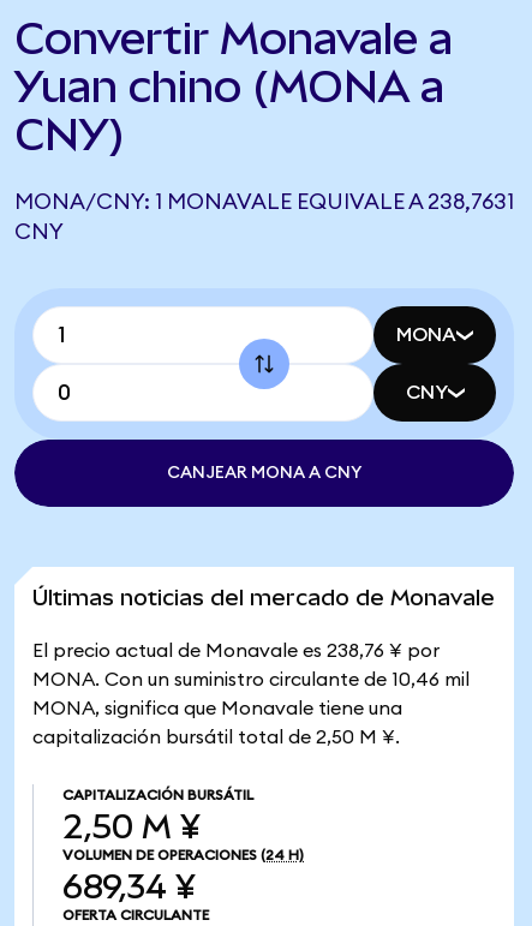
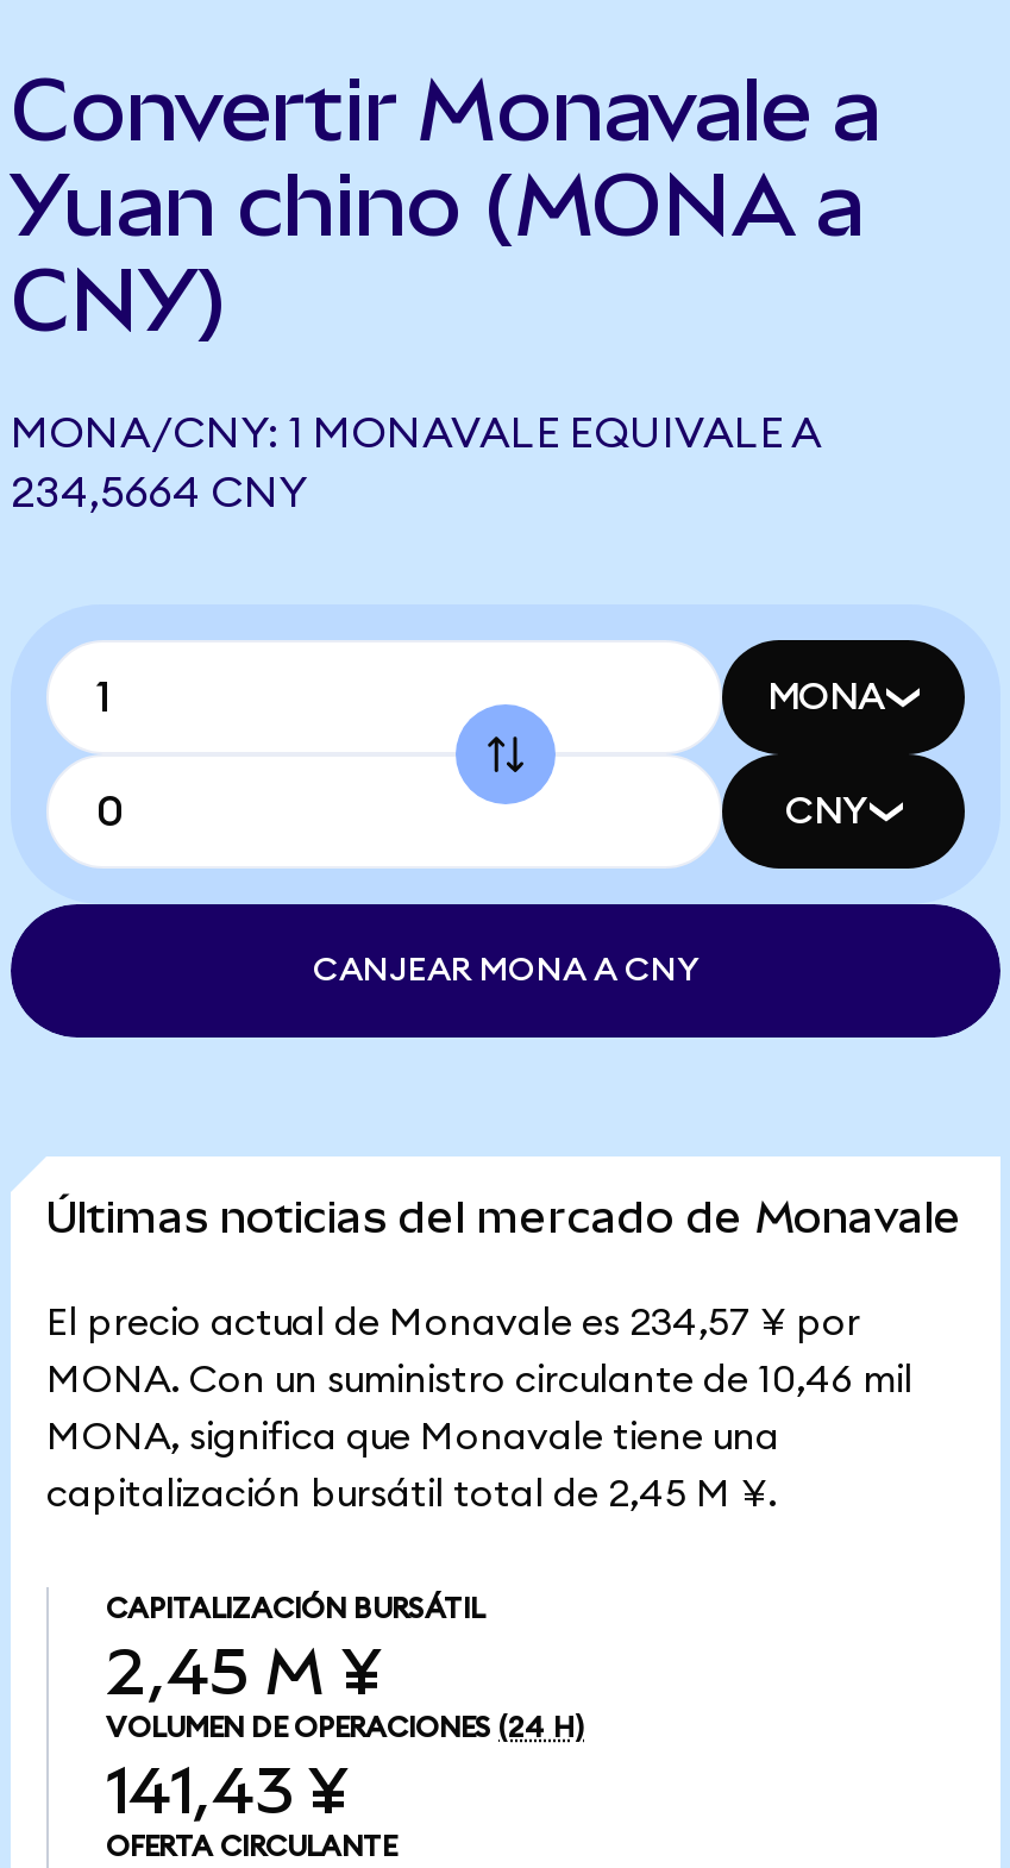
[14,191,514,243] MONA/CNY: 1 MONAVALE EQUIVALE A 238,7631 | CNY -> [11,412,820,514] MONA/CNY: 1 MONAVALE EQUIVALE A | 234,5664 CNY
[32,641,440,661] El precio actual de Monavale es 238,76 ¥ por -> [46,1304,860,1342] El precio actual de Monavale es 234,57 ¥ por
[32,728,400,747] capitalización bursátil total de 2,50 M ¥. -> [46,1475,777,1513] capitalización bursátil total de 2,45 M ¥.
[62,808,201,846] 2,50 M ¥ -> [106,1635,382,1709] 2,45 M ¥
[62,868,196,906] 689,34 ¥ -> [106,1754,349,1828] 141,43 ¥

